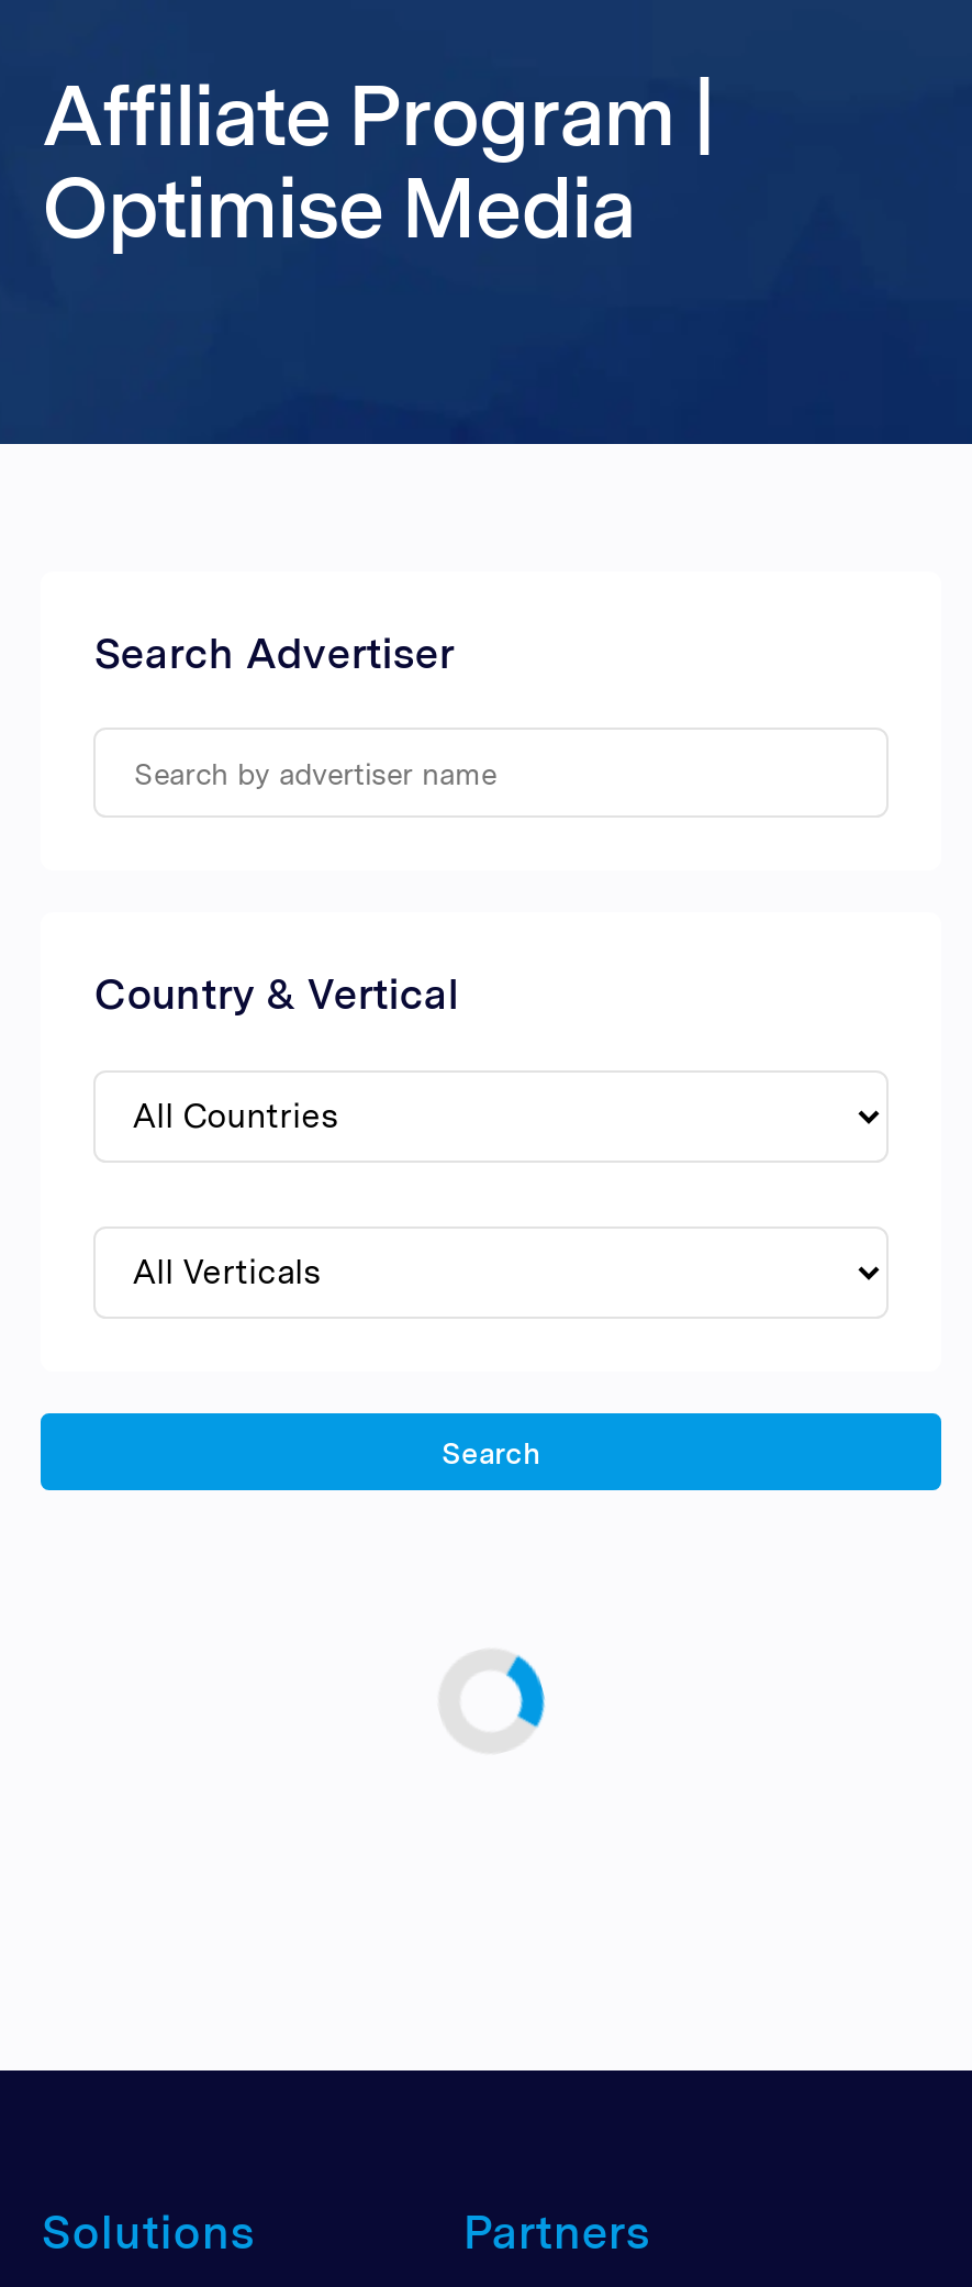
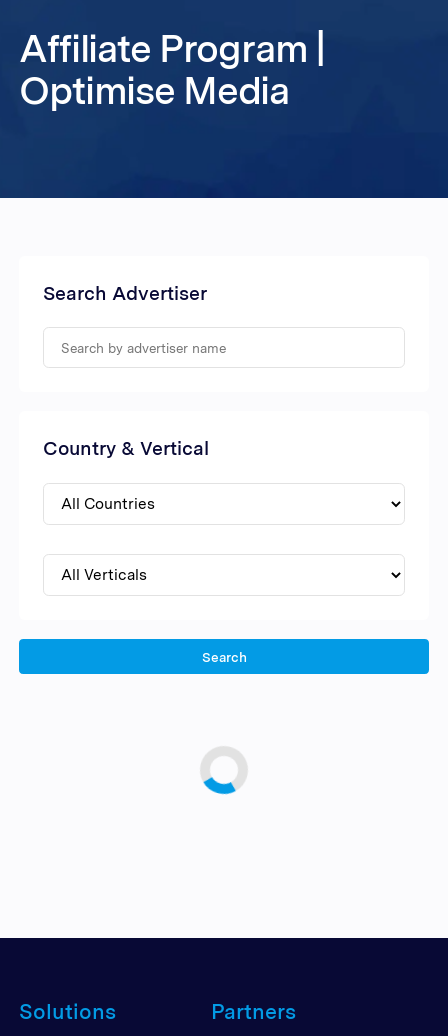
[447,1655,546,1754] [image] -> [203,750,248,795] [image]

